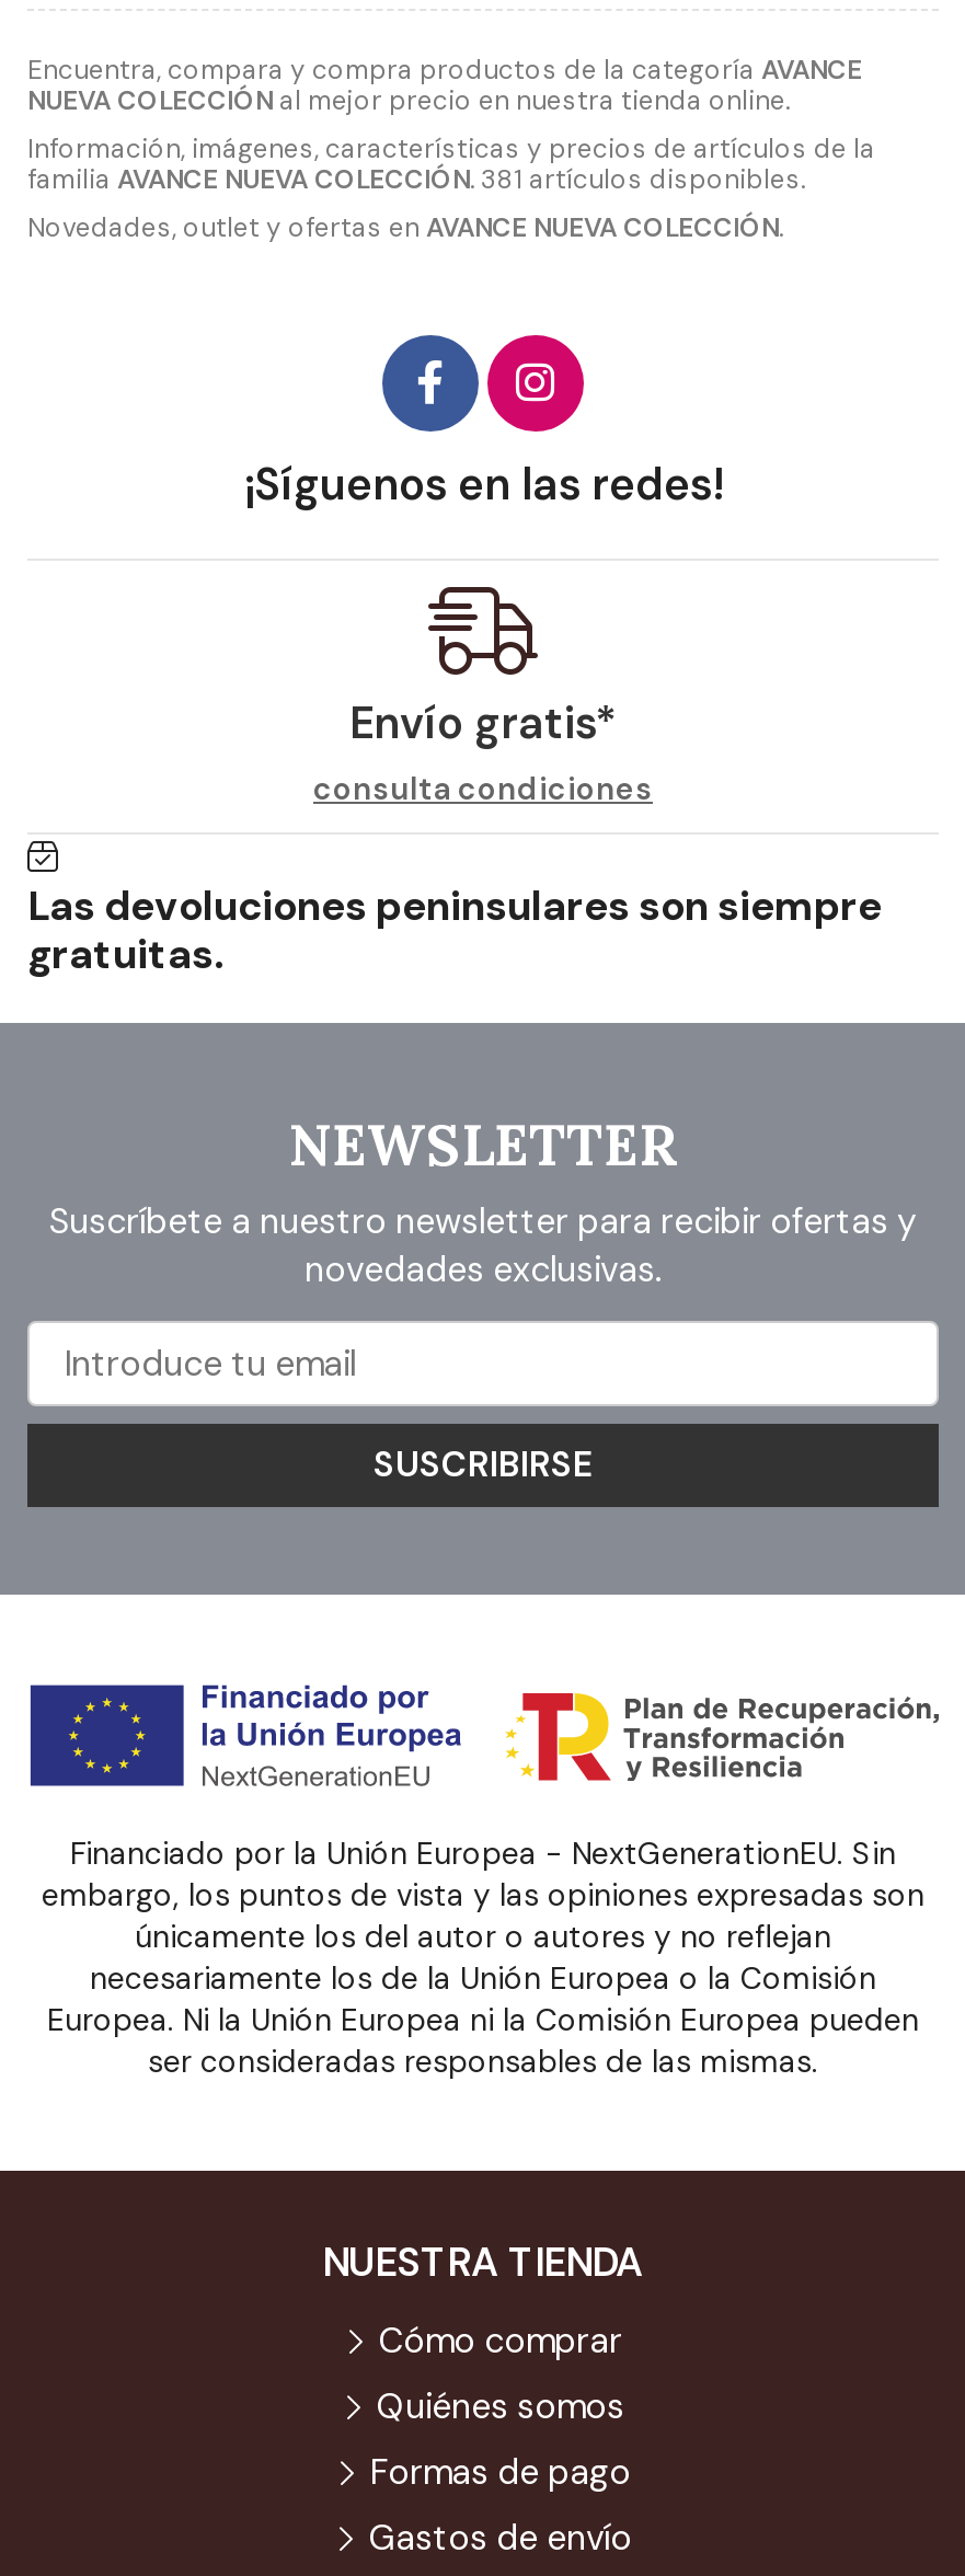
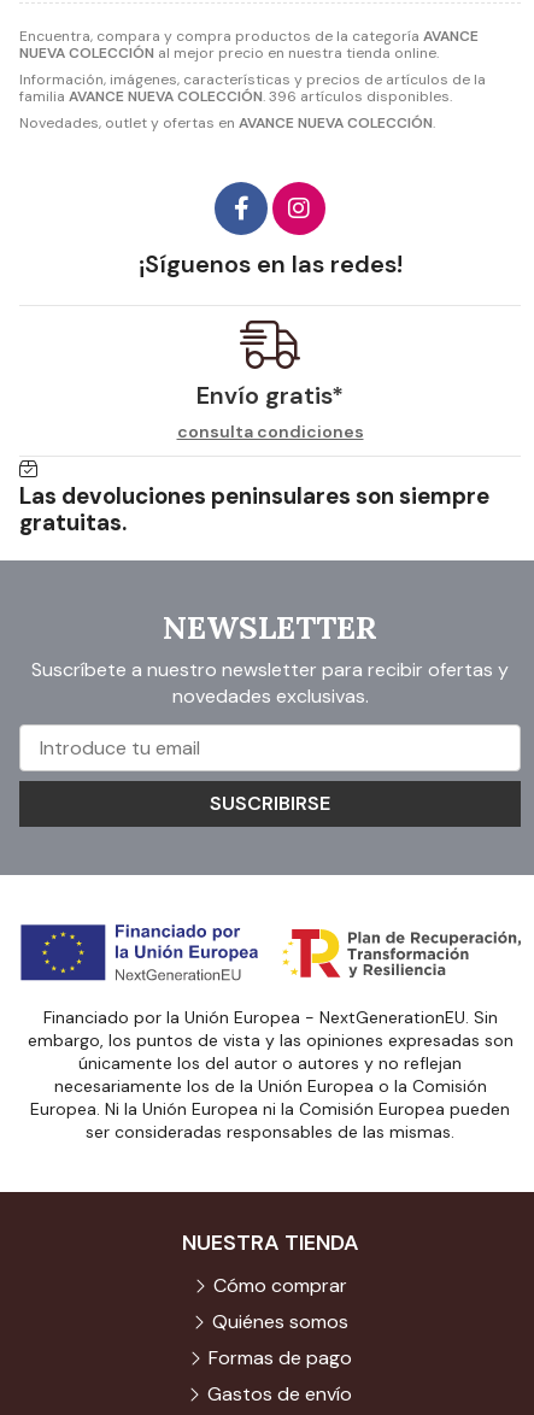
[27,162,805,197] familia AVANCE NUEVA COLECCIÓN. 381 artículos disponibles. -> [19,87,452,106] familia AVANCE NUEVA COLECCIÓN. 396 artículos disponibles.

